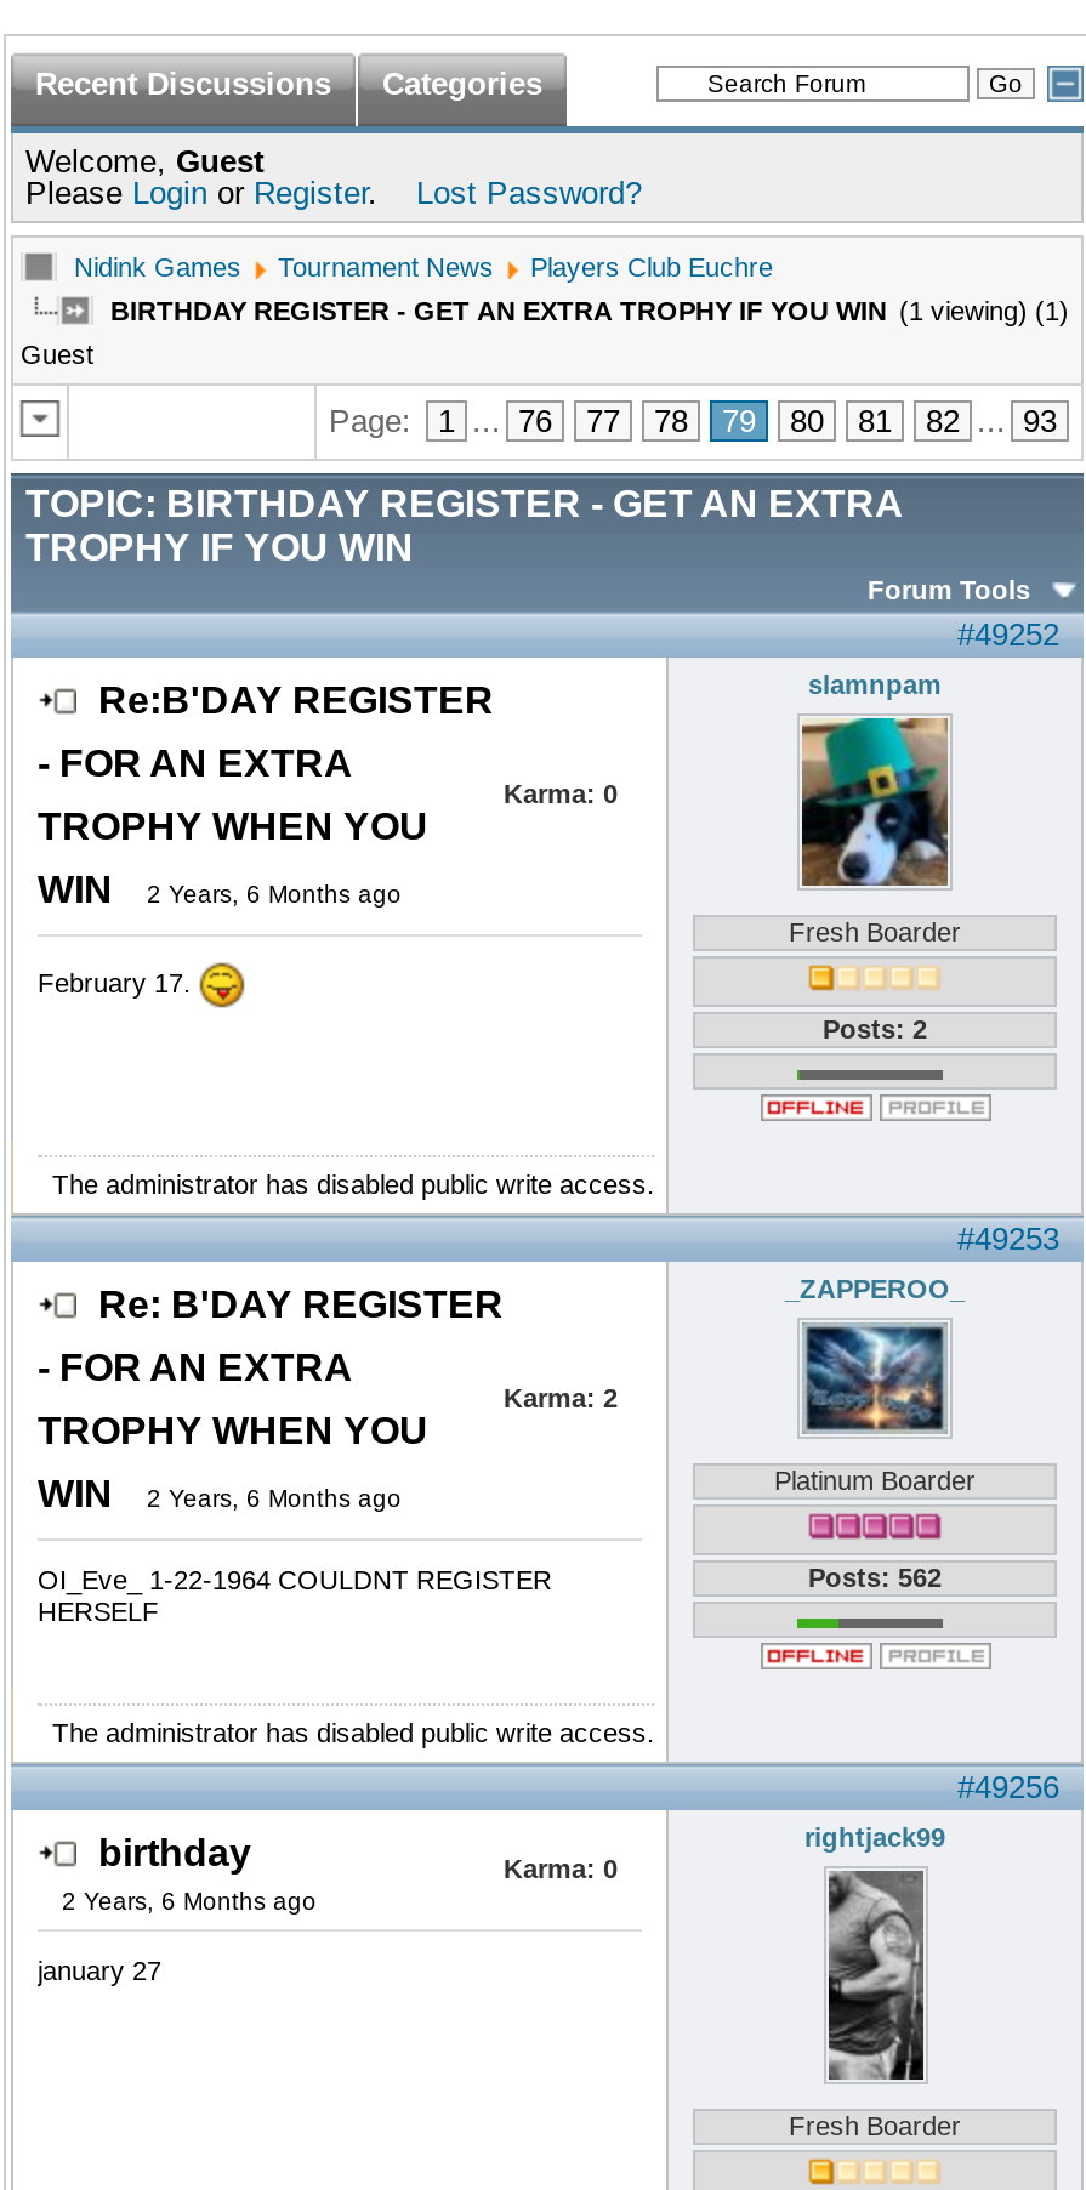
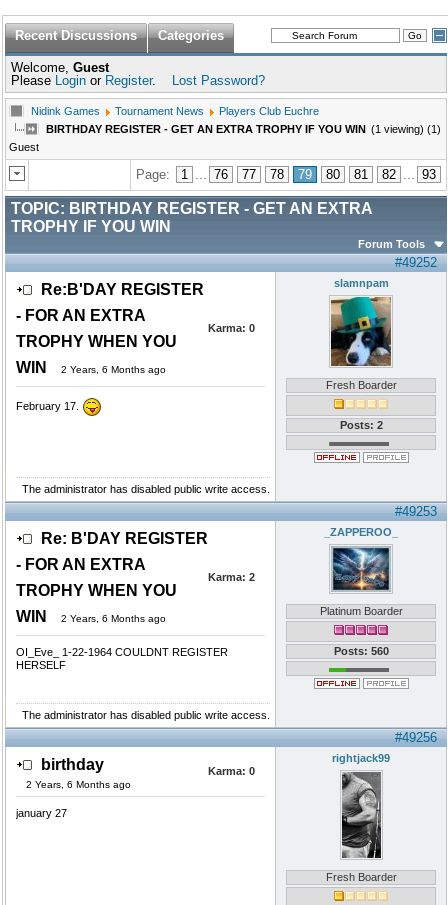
[808,1563,942,1592] Posts: 562 -> [333,645,388,657] Posts: 560

